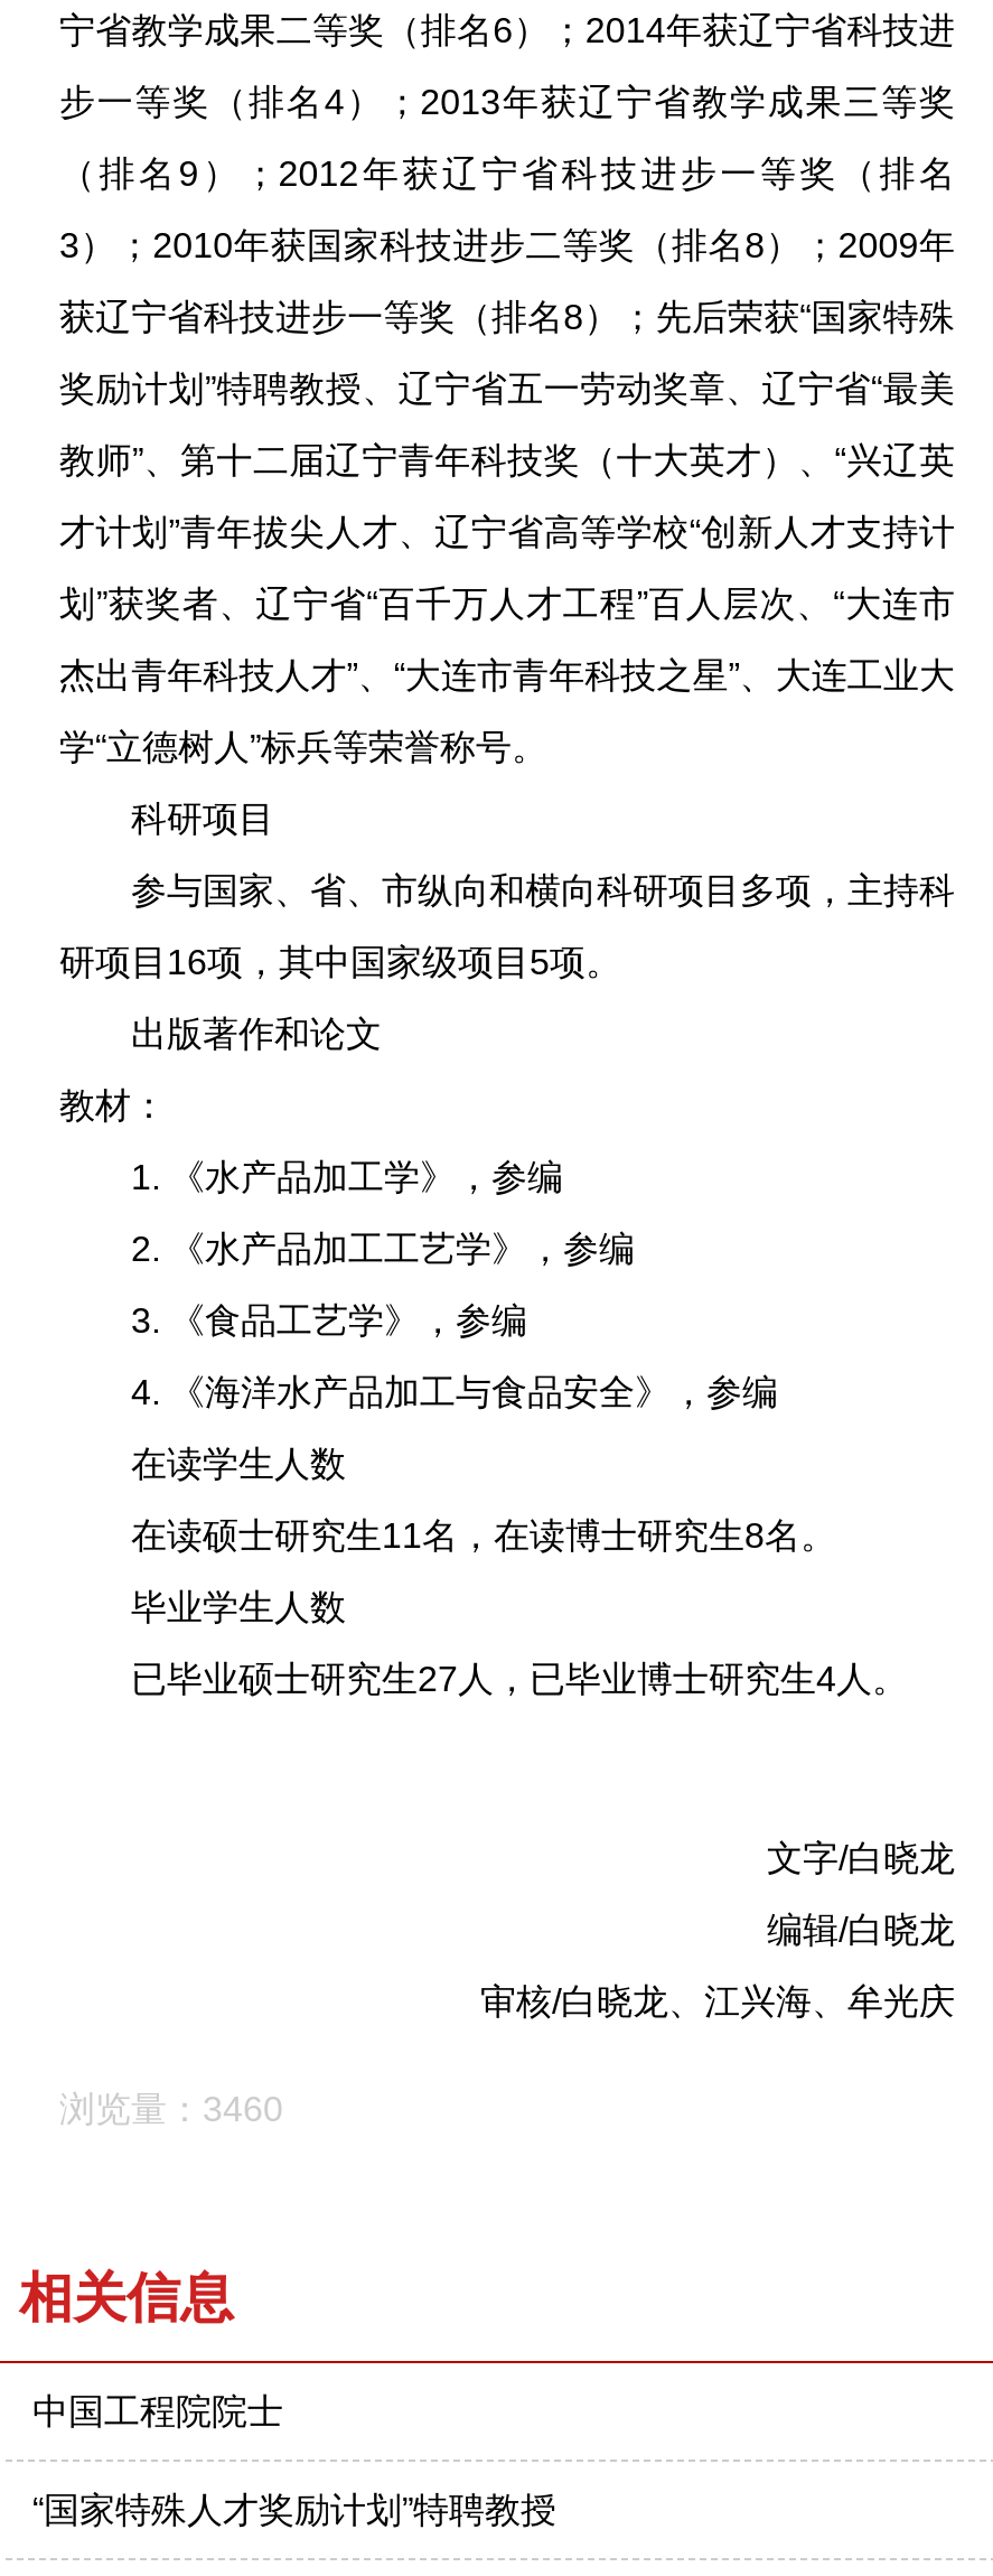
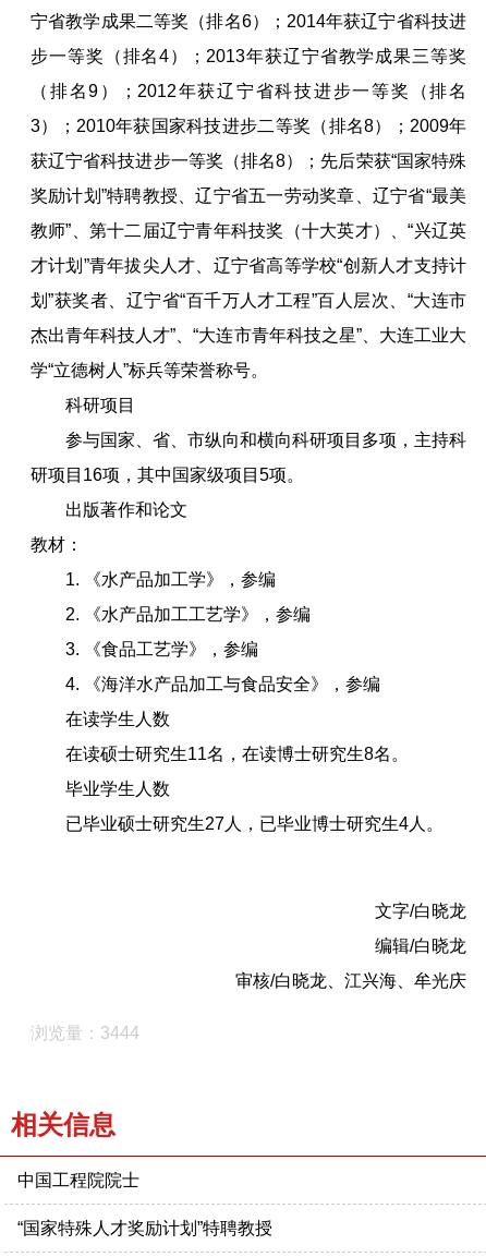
[59,2089,283,2128] 浏览量：3460 -> [31,1023,139,1042] 浏览量：3444

